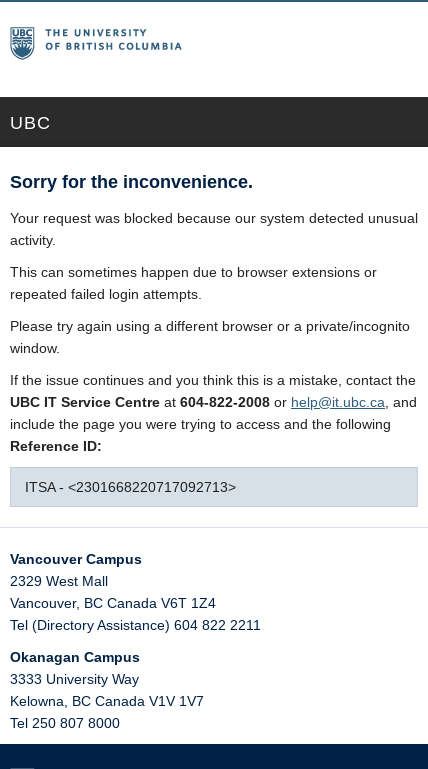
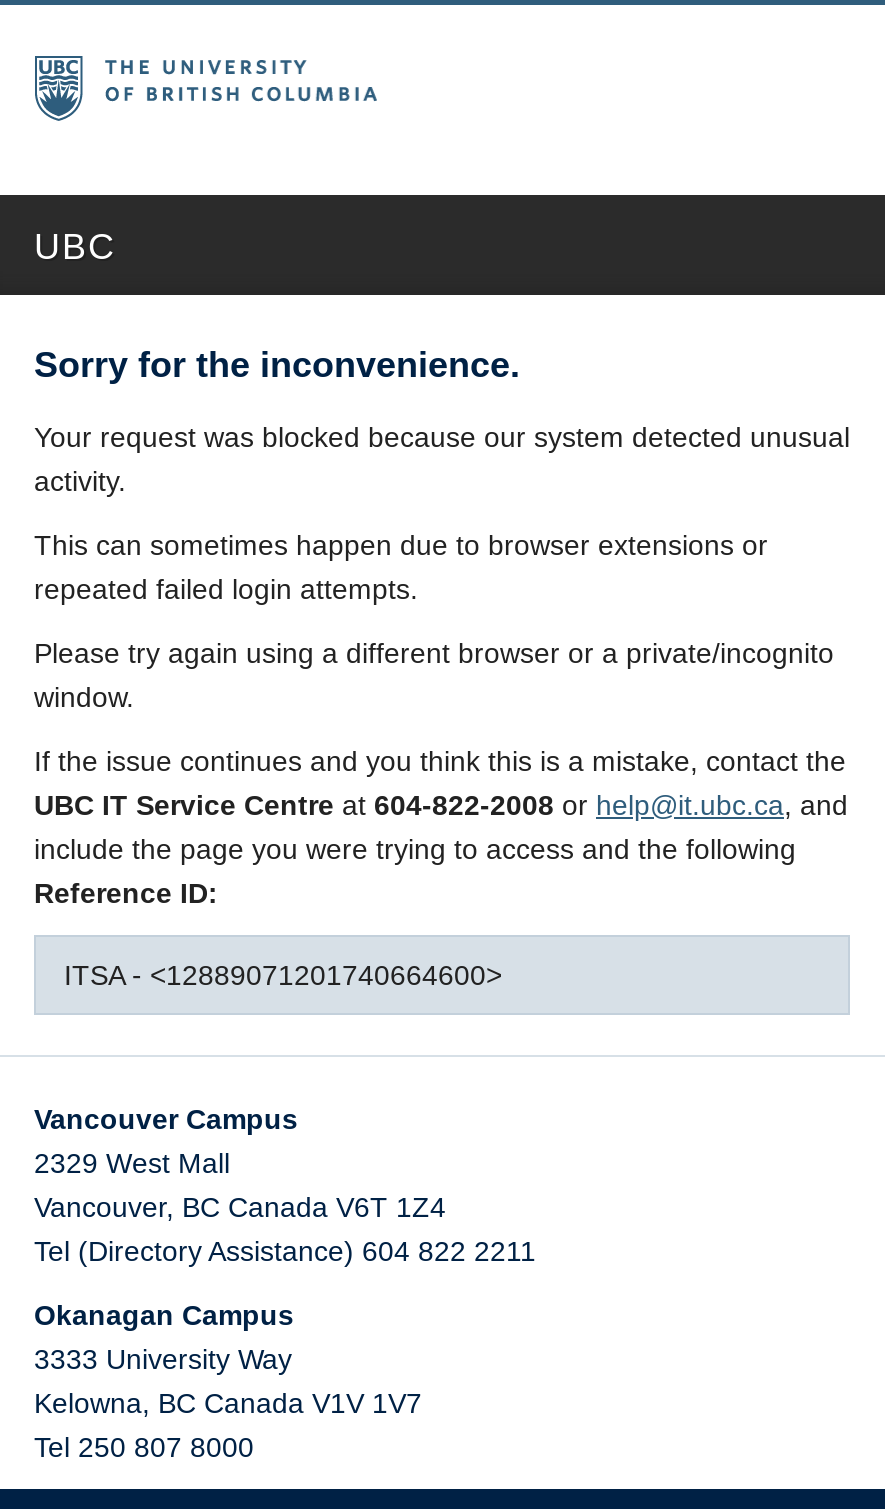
[25,479,236,495] ITSA - <2301668220717092713> -> [64,959,502,991] ITSA - <12889071201740664600>

